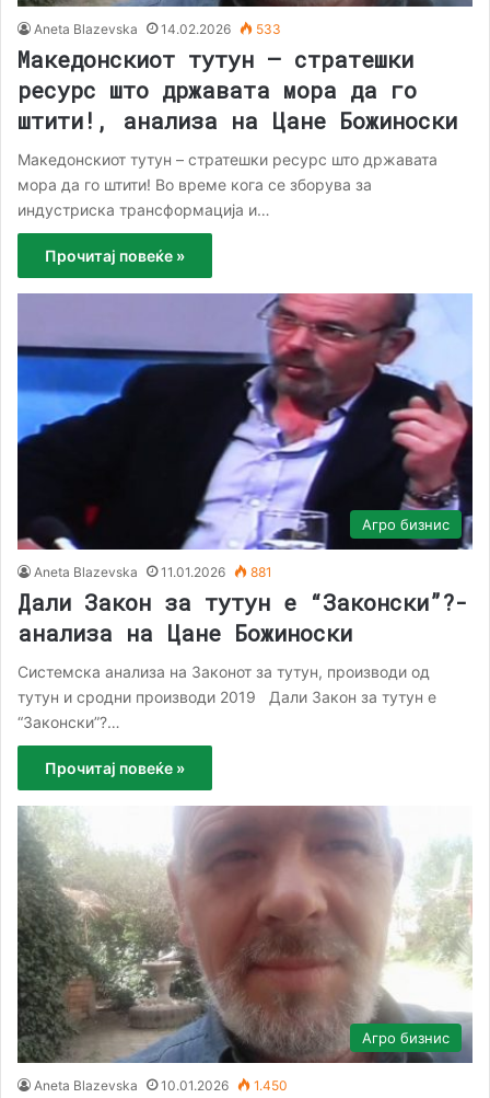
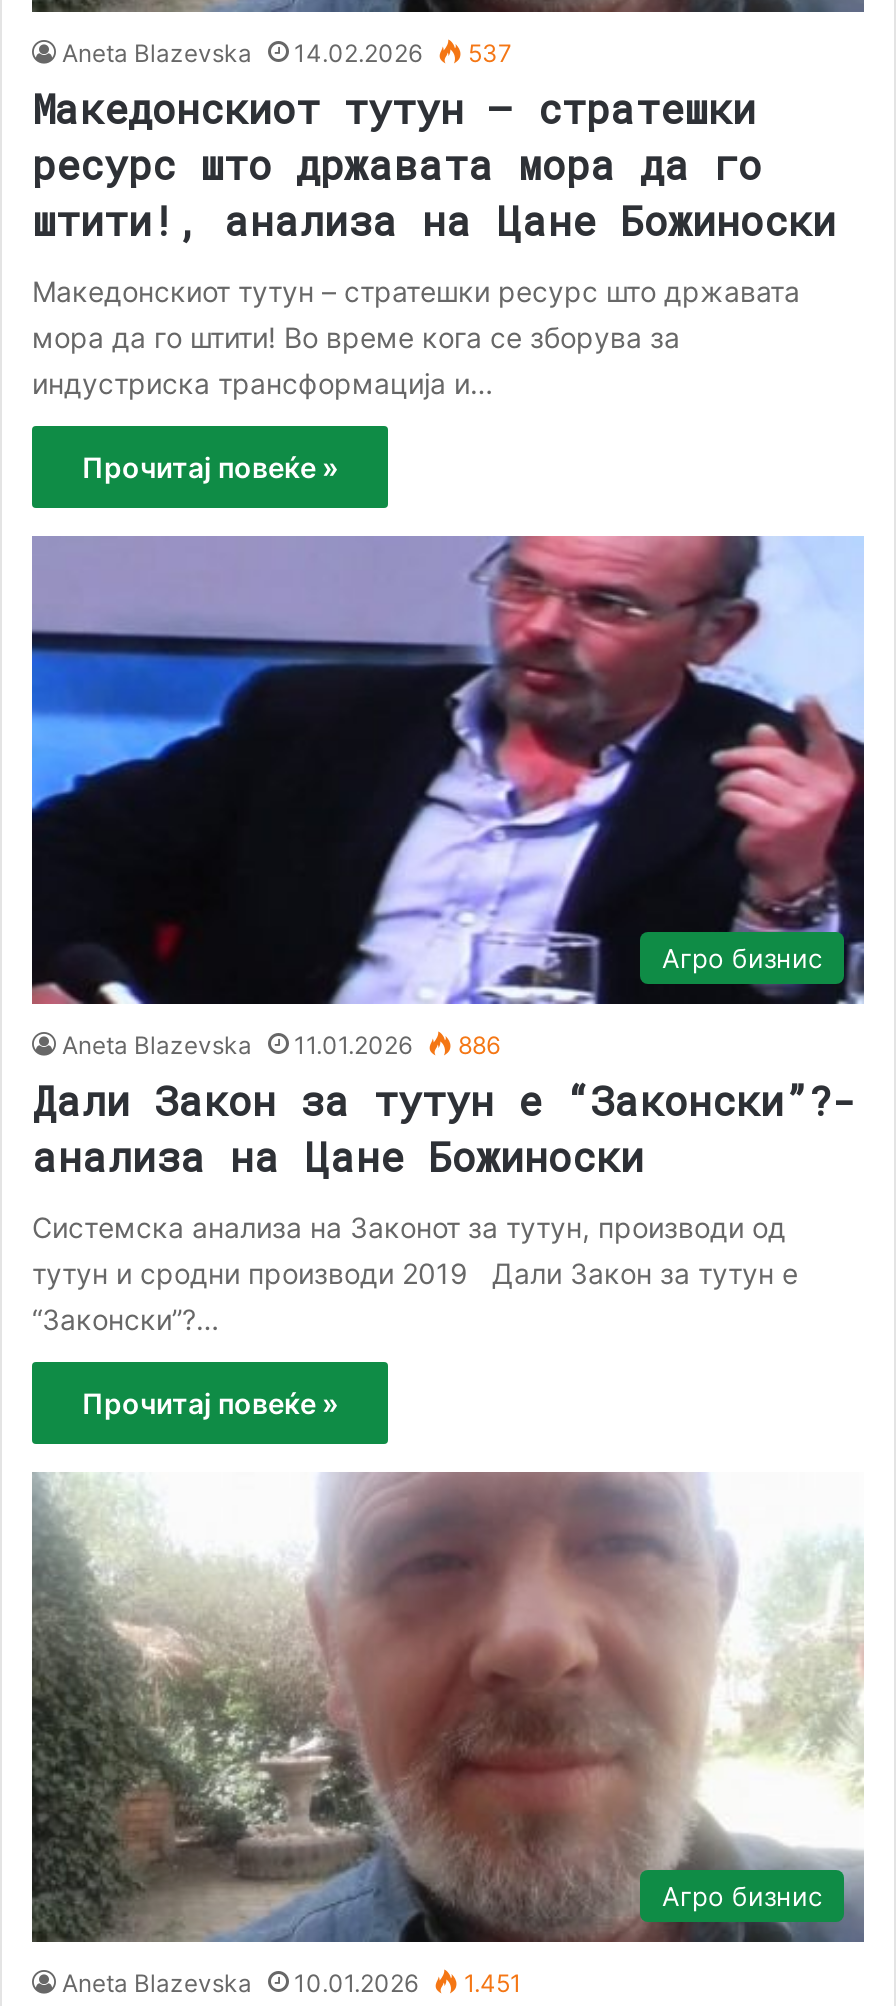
[34,20,281,37] Aneta Blazevska 14.02.2026 533 -> [62,37,512,67] Aneta Blazevska 14.02.2026 537
[34,564,272,581] Aneta Blazevska 11.01.2026 881 -> [62,1031,500,1061] Aneta Blazevska 11.01.2026 886
[34,1077,288,1094] Aneta Blazevska 10.01.2026 1.450 -> [62,1968,522,1998] Aneta Blazevska 10.01.2026 1.451

